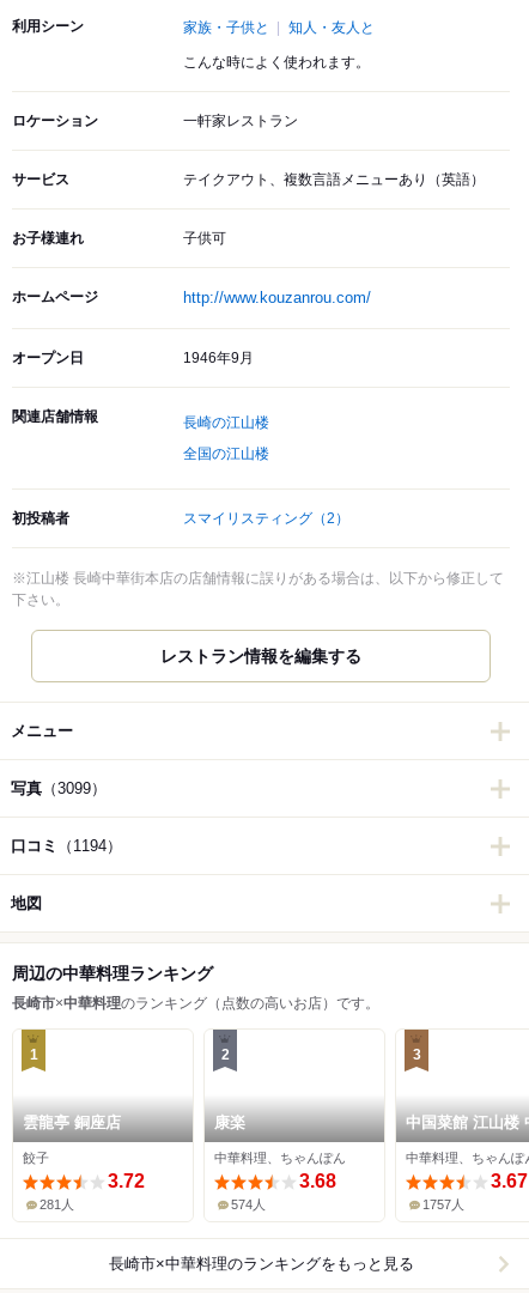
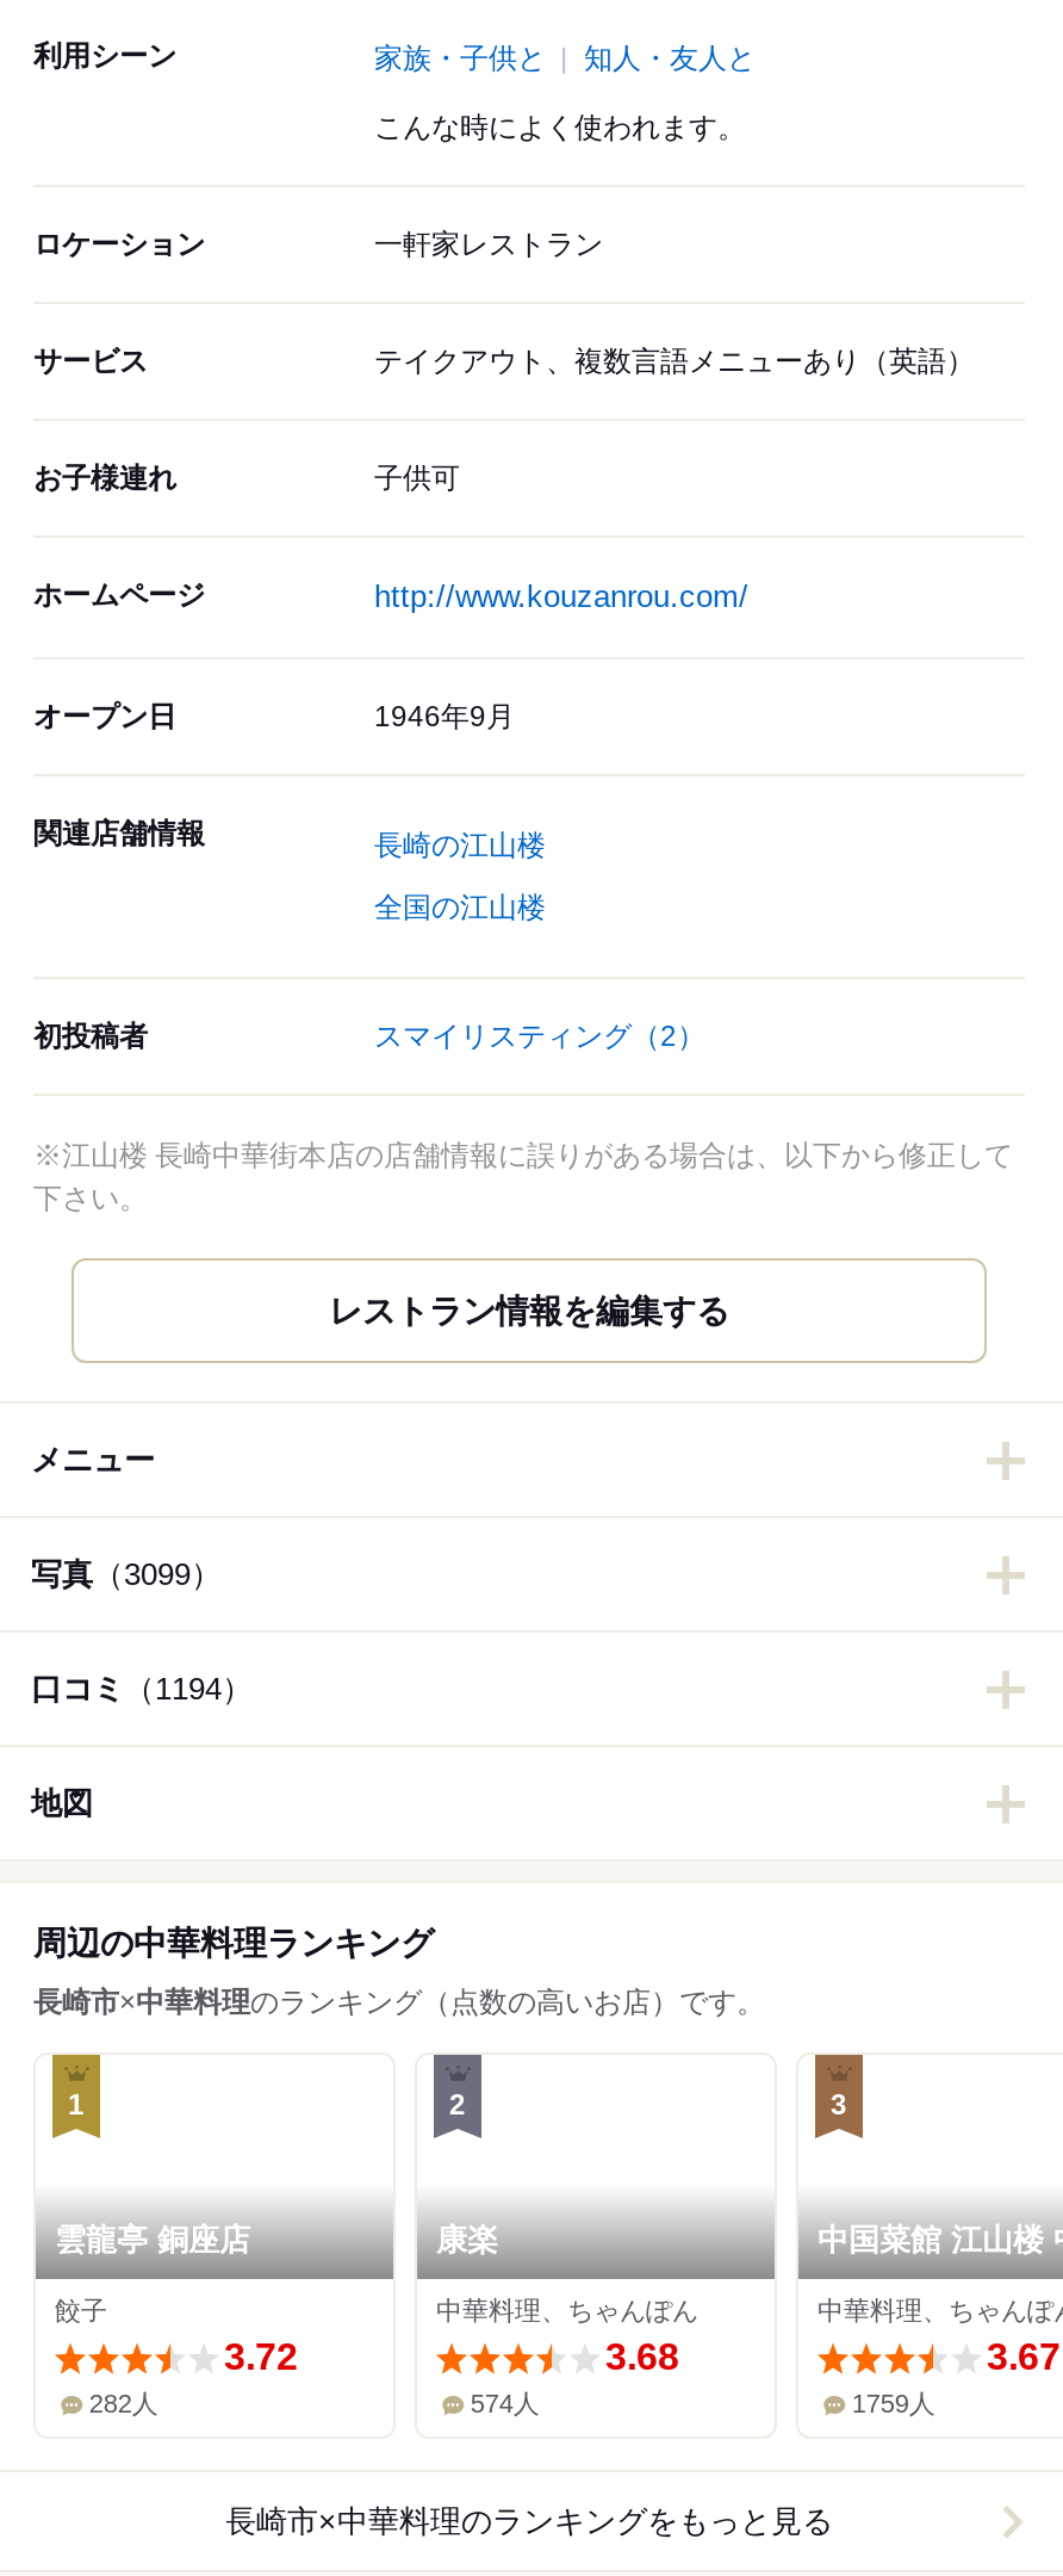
[40,1198,75,1212] 281人 -> [89,2389,158,2418] 282人
[423,1198,465,1212] 1757人 -> [852,2389,935,2418] 1759人

